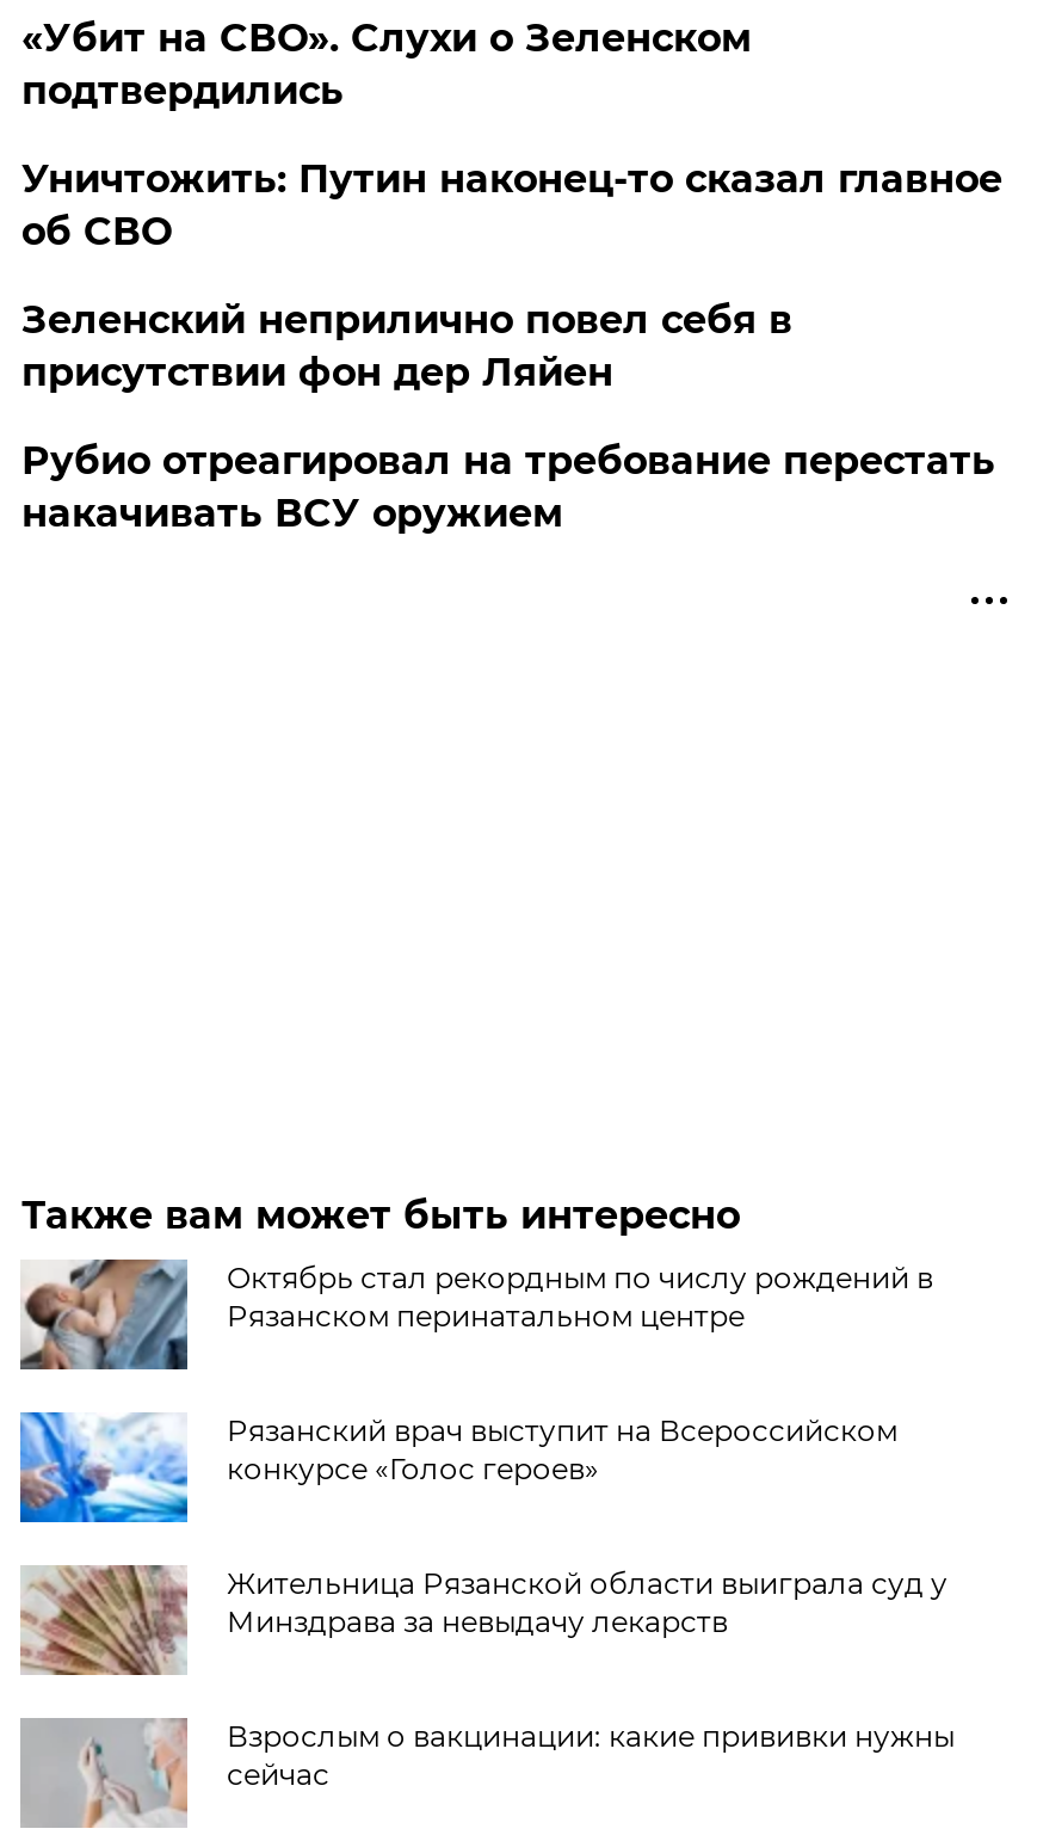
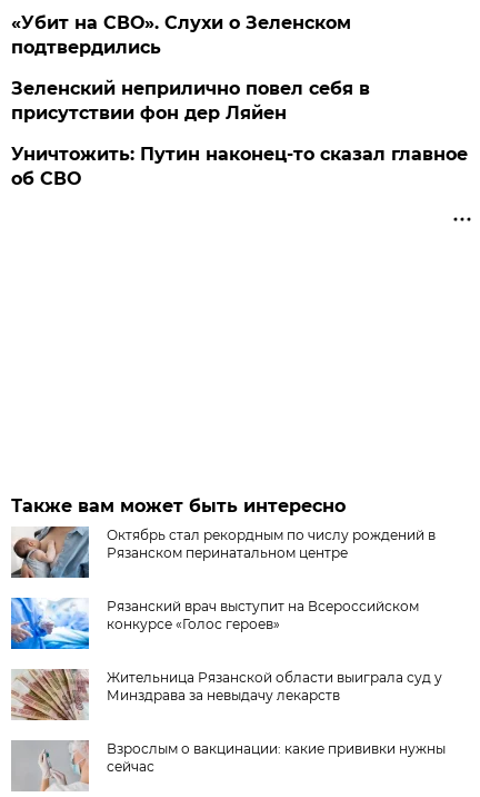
moved [21,156,1002,254] -> [12,144,468,189]: Уничтожить: Путин наконец-то сказал главное | об СВО
[21,438,995,536] Рубио отреагировал на требование перестать | накачивать ВСУ оружием -> none

